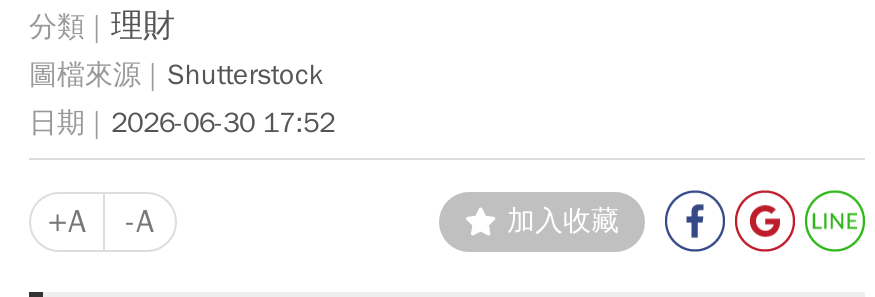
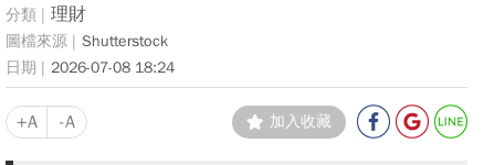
[111,107,335,141] 2026-06-30 17:52 -> [51,59,175,77] 2026-07-08 18:24

